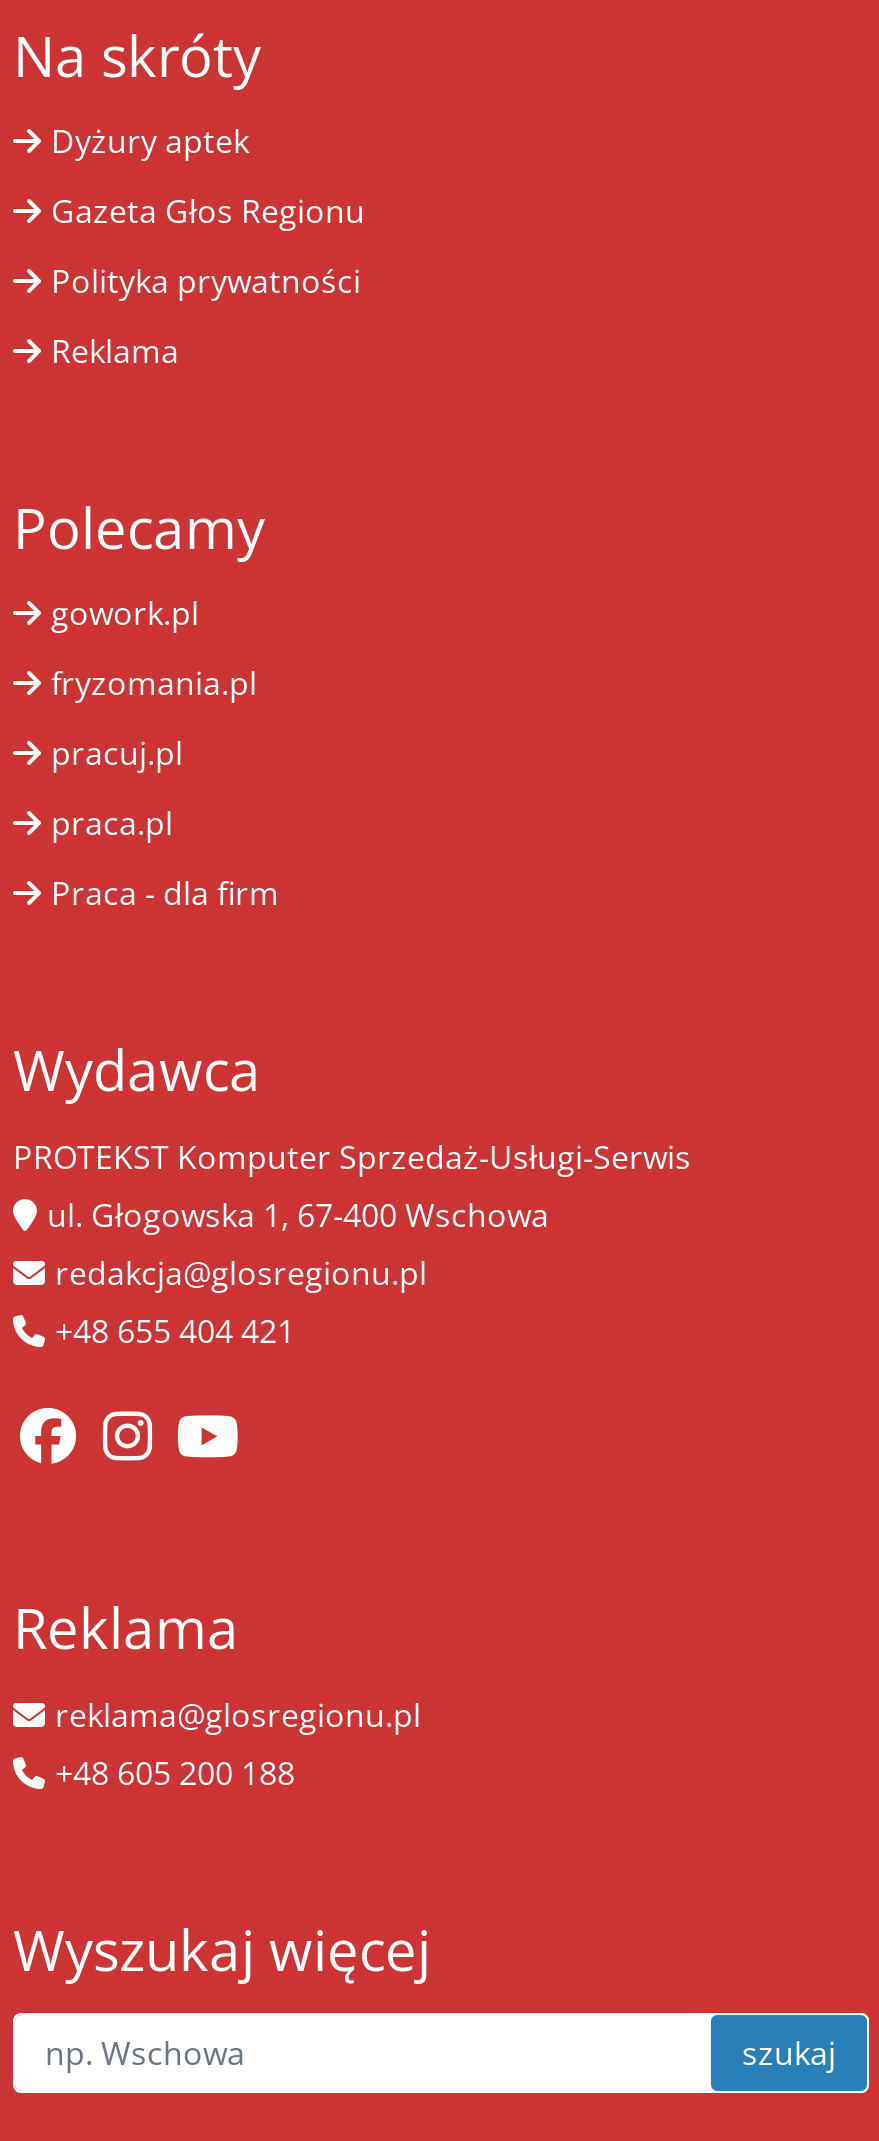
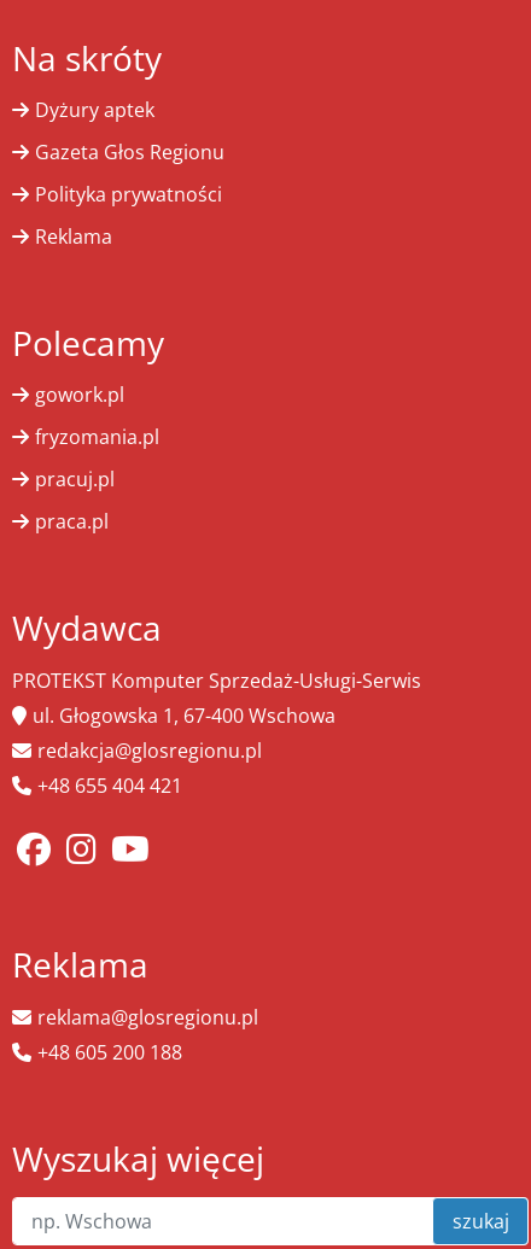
[51,872,279,916] Praca - dla firm -> none

